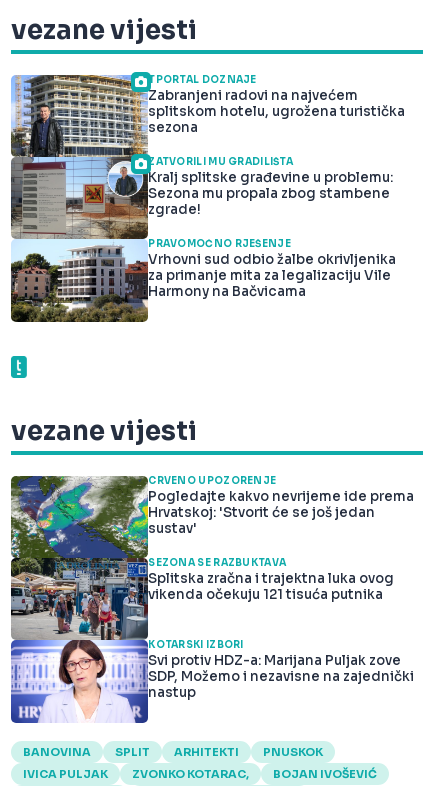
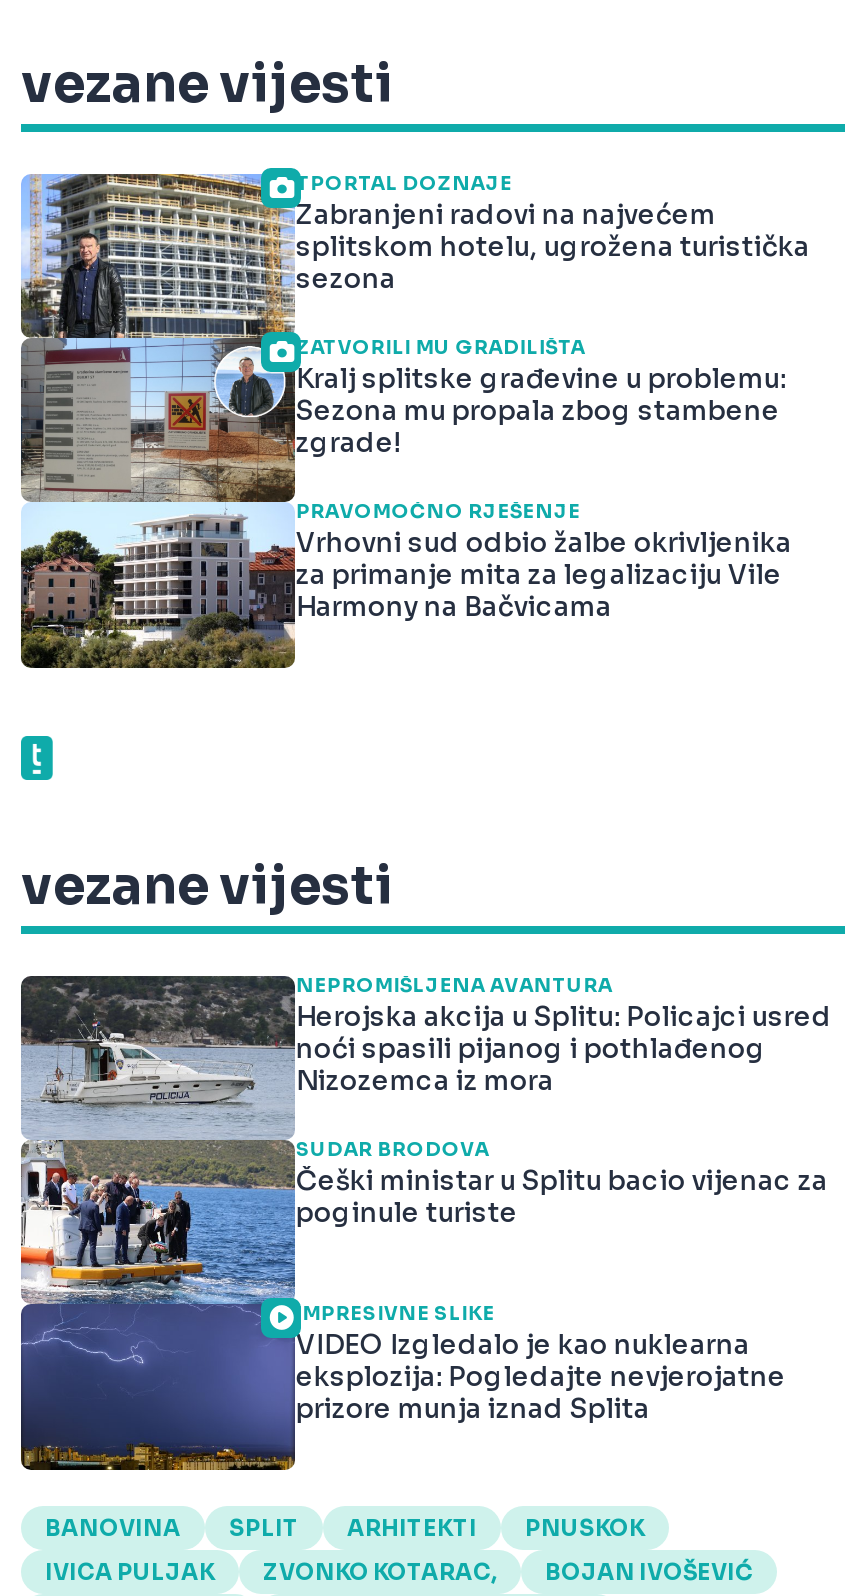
[10,475,414,724] [image] | CRVENO UPOZORENJE | Pogledajte kakvo nevrijeme ide prema | Hrvatskoj: 'Stvorit će se još jedan | sustav' -> [19,973,832,1472] [image] | NEPROMIŠLJENA AVANTURA | Herojska akcija u Splitu: Policajci usred | noći spasili pijanog i pothlađenog | Nizozemca iz mora
[148,557,394,603] SEZONA SE RAZBUKTAVA | Splitska zračna i trajektna luka ovog | vikenda očekuju 121 tisuća putnika -> [296,1138,828,1230] SUDAR BRODOVA | Češki ministar u Splitu bacio vijenac za | poginule turiste
[148,639,414,701] KOTARSKI IZBORI | Svi protiv HDZ-a: Marijana Puljak zove | SDP, Možemo i nezavisne na zajednički | nastup -> [296,1303,786,1427] IMPRESIVNE SLIKE | VIDEO Izgledalo je kao nuklearna | eksplozija: Pogledajte nevjerojatne | prizore munja iznad Splita

